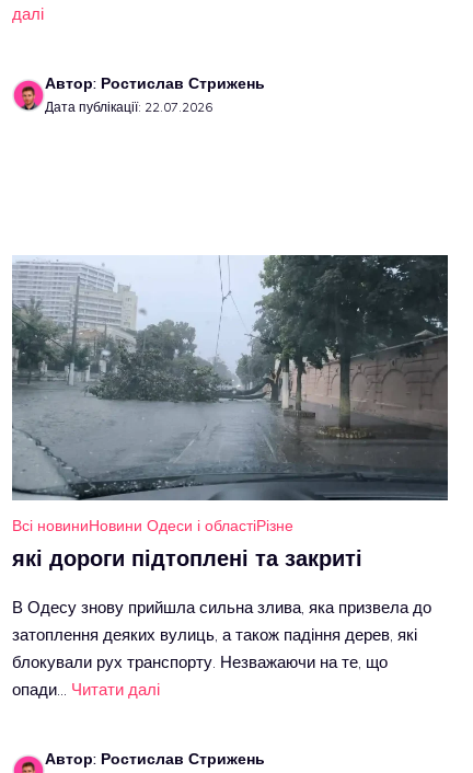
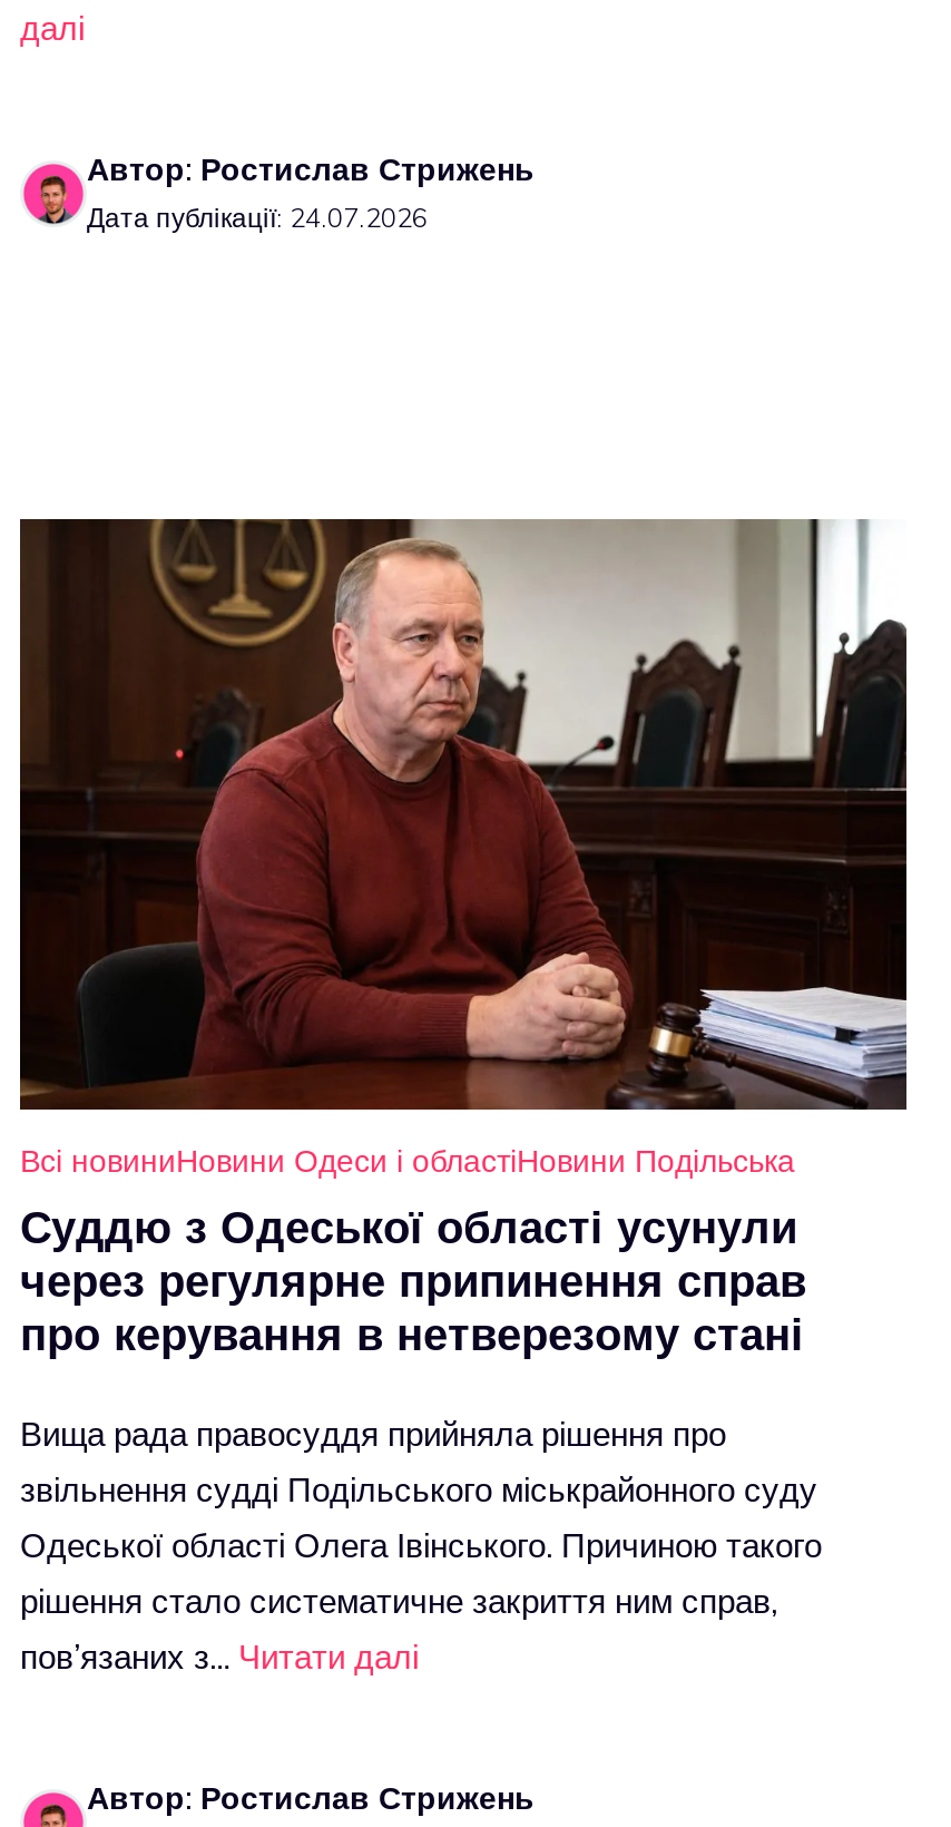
[45,99,212,115] Дата публікації: 22.07.2026 -> [87,201,428,235] Дата публікації: 24.07.2026
[11,254,449,572] [image] | Всі новиниНовини Одеси і областіРізне | які дороги підтоплені та закриті -> [18,517,906,1362] [image] | Всі новиниНовини Одеси і областіНовини Подільська | Суддю з Одеської області усунули | через регулярне припинення справ | про керування в нетверезому стані
[12,597,431,700] В Одесу знову прийшла сильна злива, яка призвела до | затоплення деяких вулиць, а також падіння дерев, які | блокували рух транспорту. Незважаючи на те, що | опади… Читати далі -> [20,1413,822,1679] Вища рада правосуддя прийняла рішення про | звільнення судді Подільського міськрайонного суду | Одеської області Олега Івінського. Причиною такого | рішення стало систематичне закриття ним справ, | пов’язаних з… Читати далі

